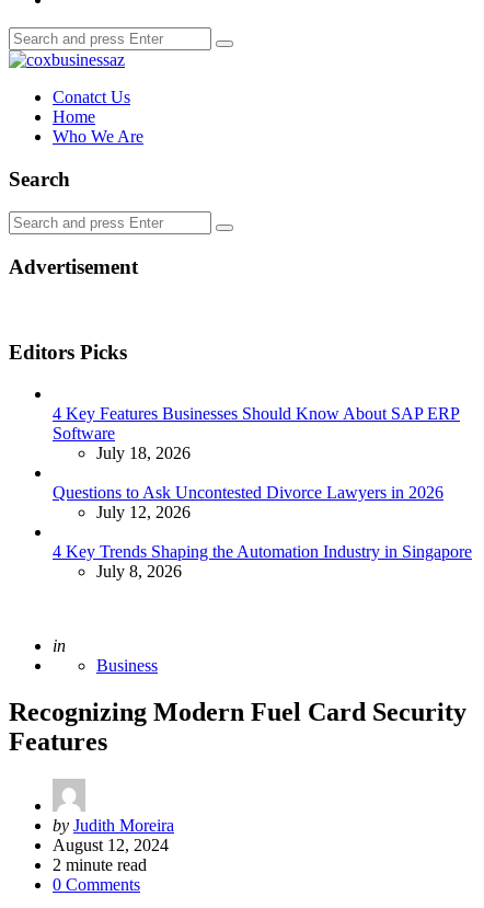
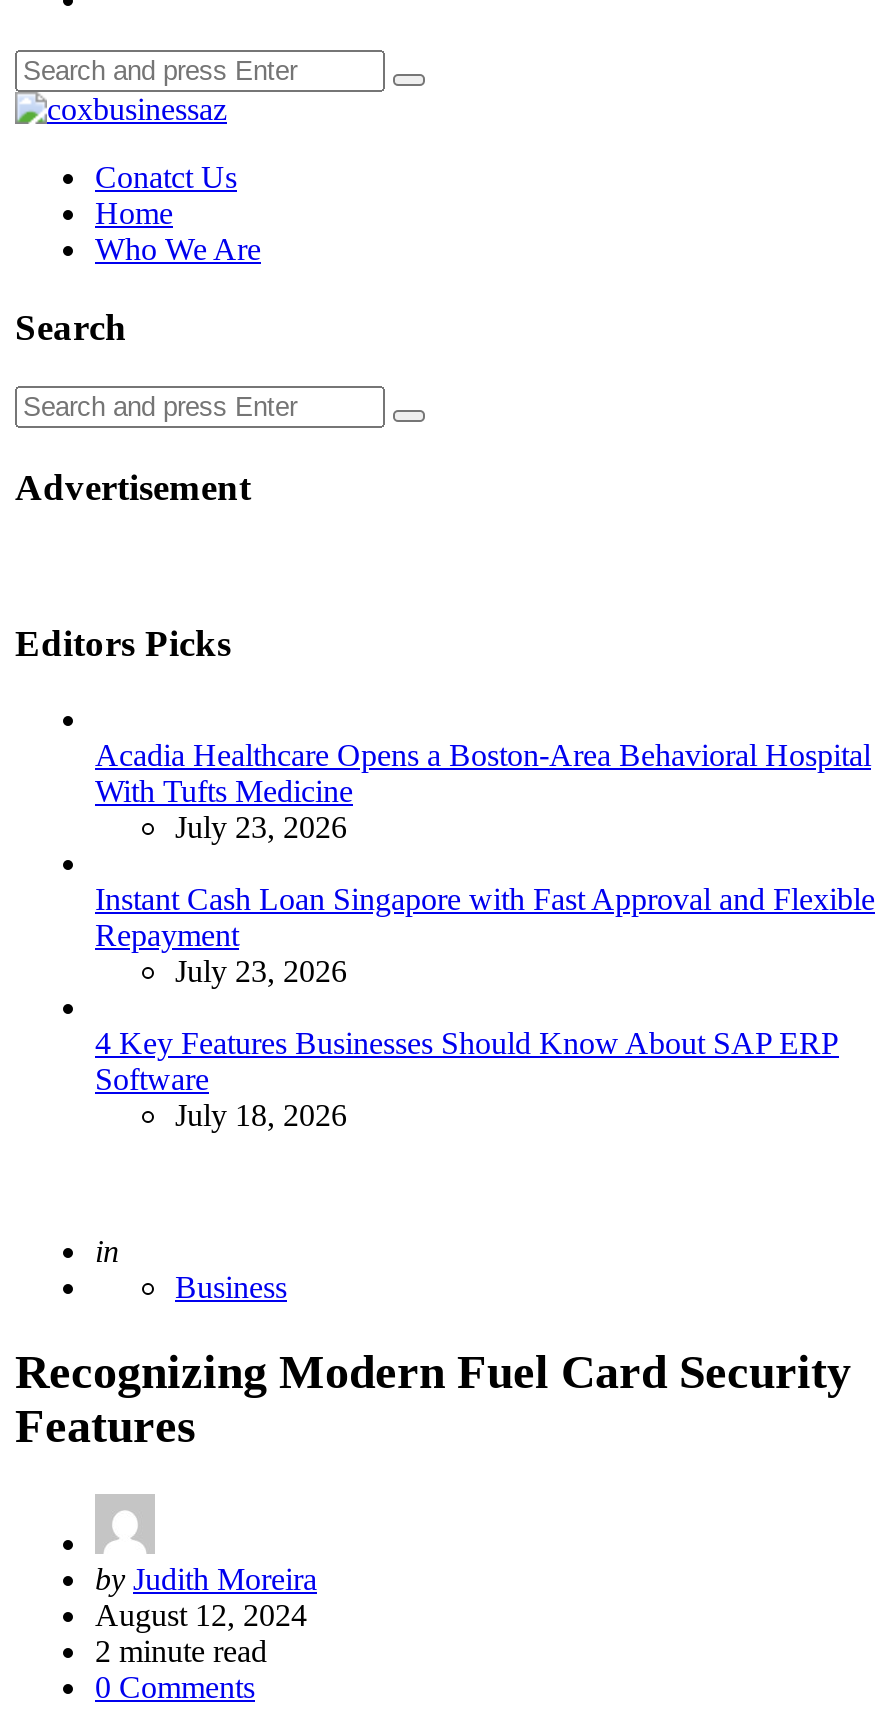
none -> [95,739,875,989] Acadia Healthcare Opens a Boston-Area Behavioral Hospital | With Tufts Medicine | July 23, 2026 | Instant Cash Loan Singapore with Fast Approval and Flexible | Repayment | July 23, 2026
moved [53,404,460,463] -> [95,1027,839,1133]: 4 Key Features Businesses Should Know About SAP ERP | Software | July 18, 2026
[53,483,472,581] Questions to Ask Uncontested Divorce Lawyers in 2026 | July 12, 2026 | 4 Key Trends Shaping the Automation Industry in Singapore | July 8, 2026 -> none

